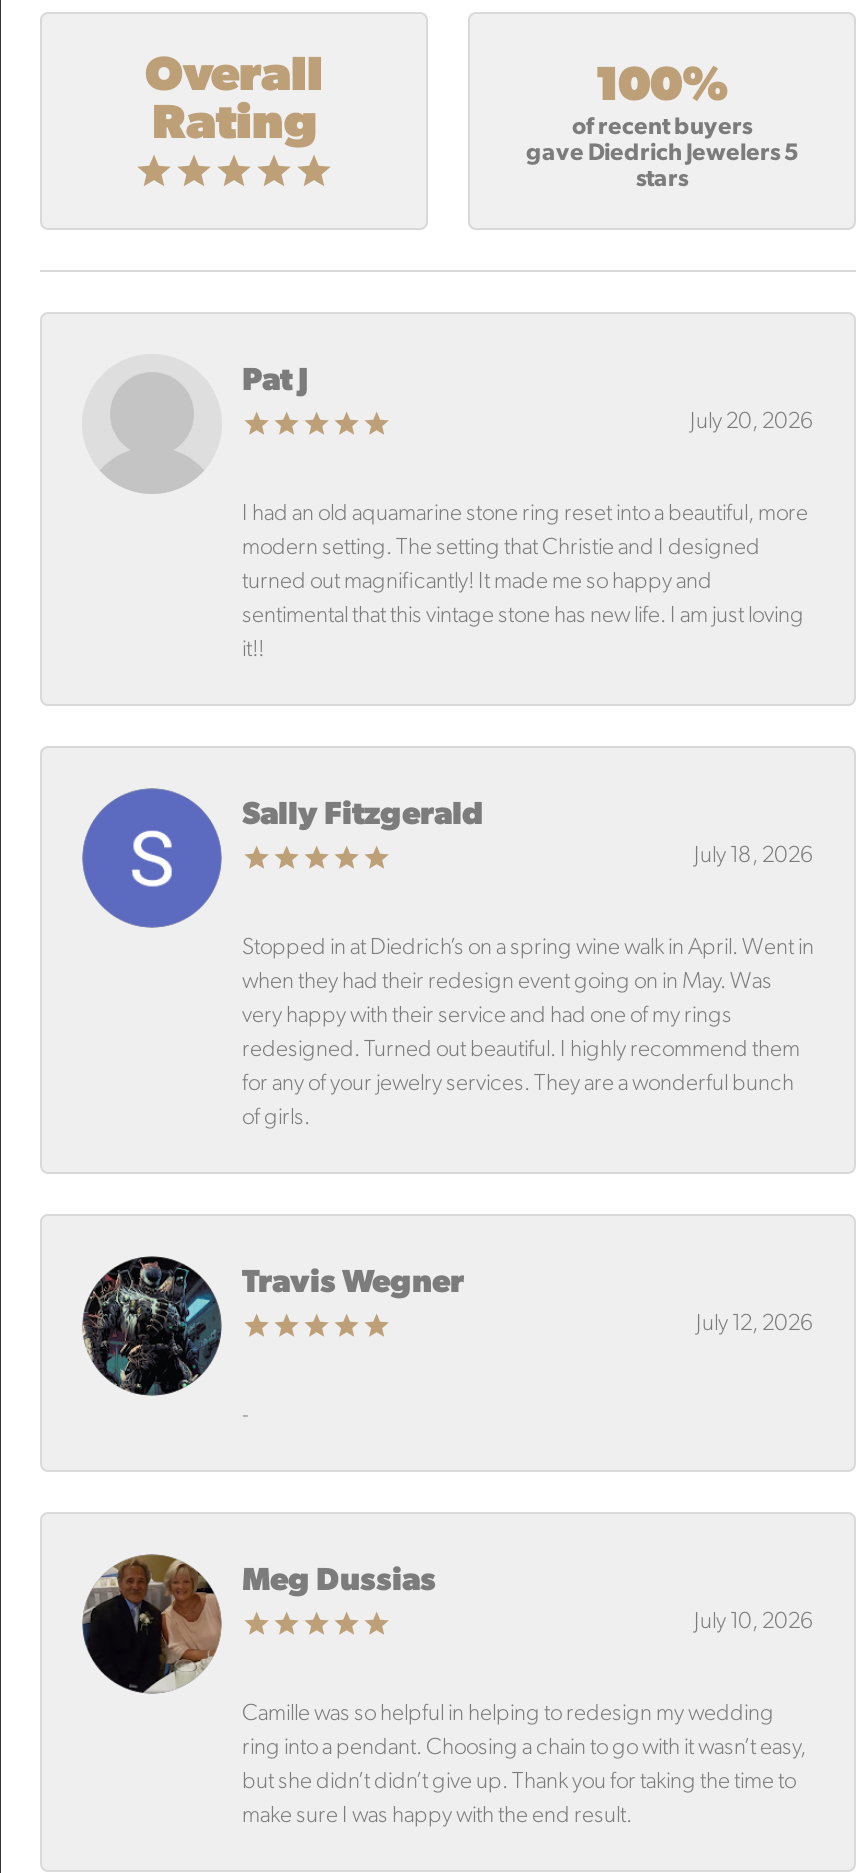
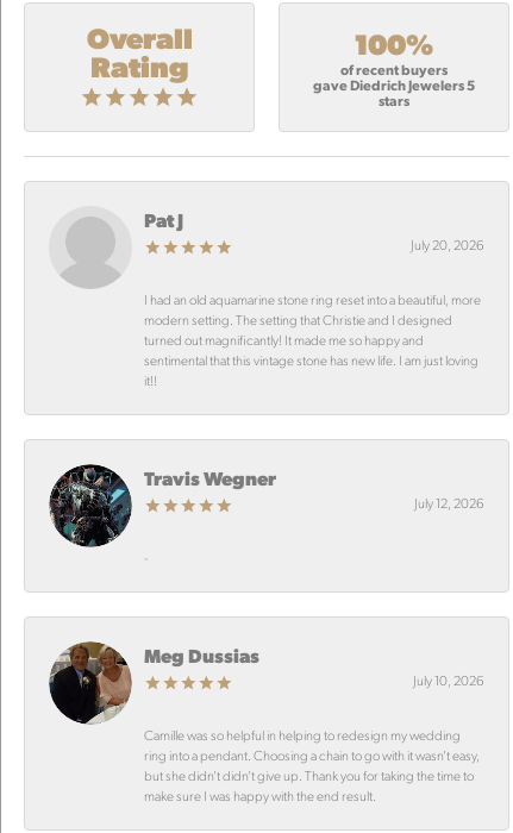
[82,788,814,1129] [image] | Sally Fitzgerald | July 18, 2026 | Stopped in at Diedrich’s on a spring wine walk in April. Went in | when they had their redesign event going on in May. Was | very happy with their service and had one of my rings | redesigned. Turned out beautiful. I highly recommend them | for any of your jewelry services. They are a wonderful bunch | of girls. -> none

